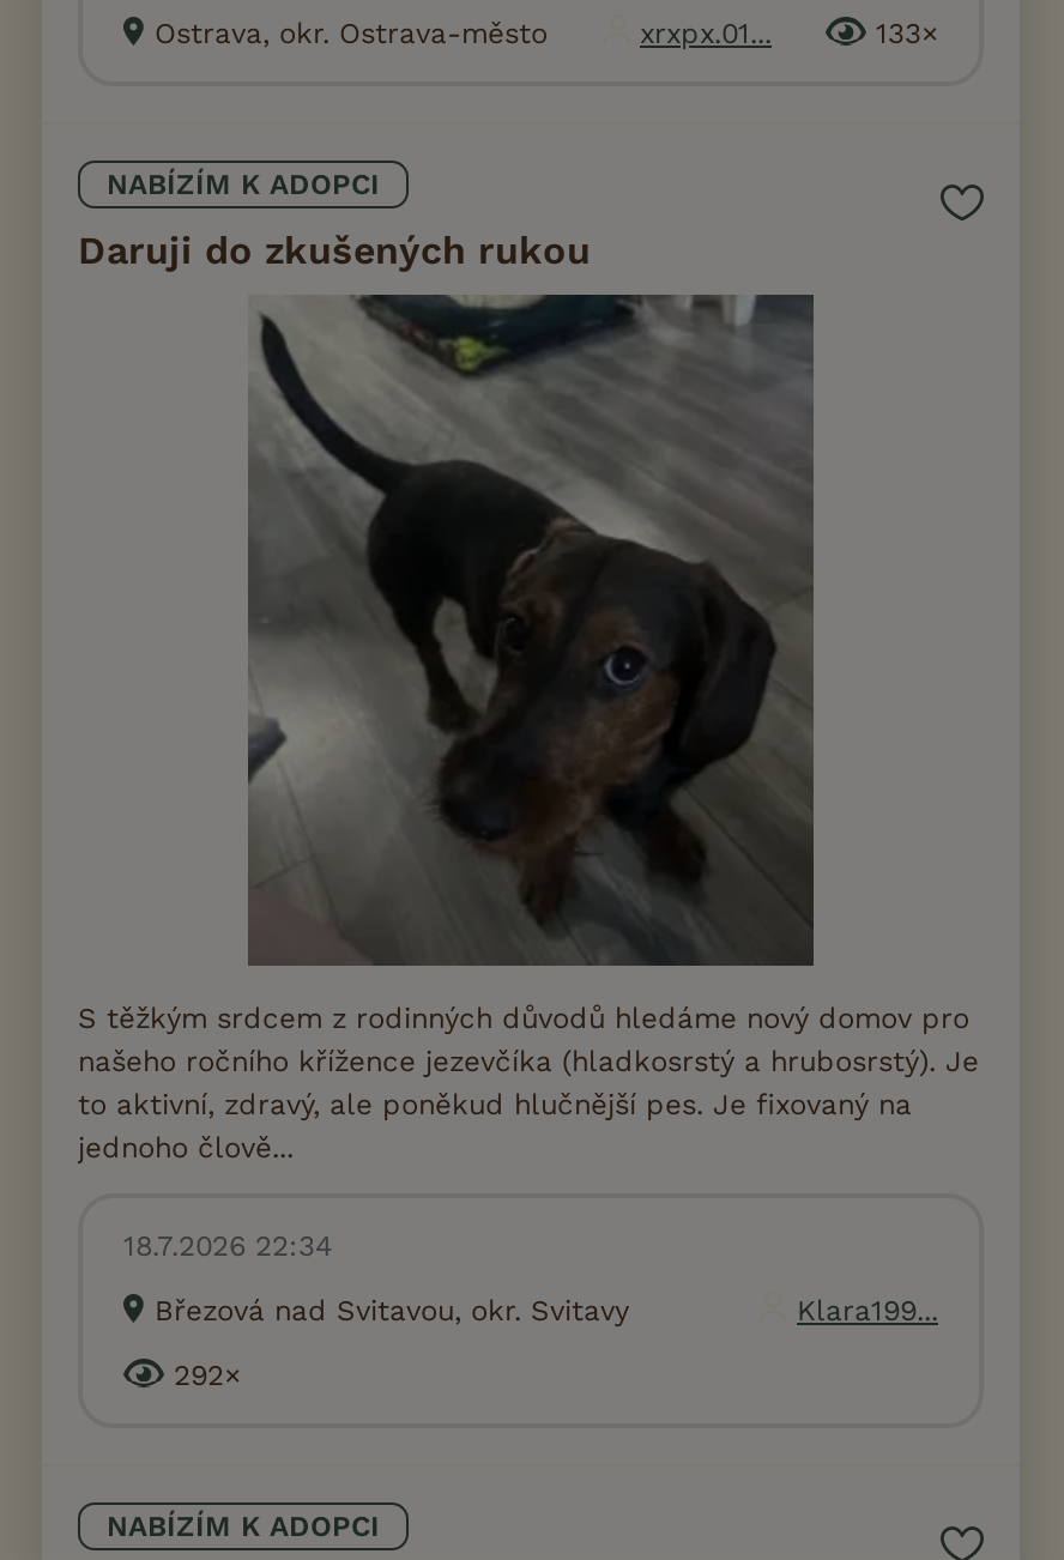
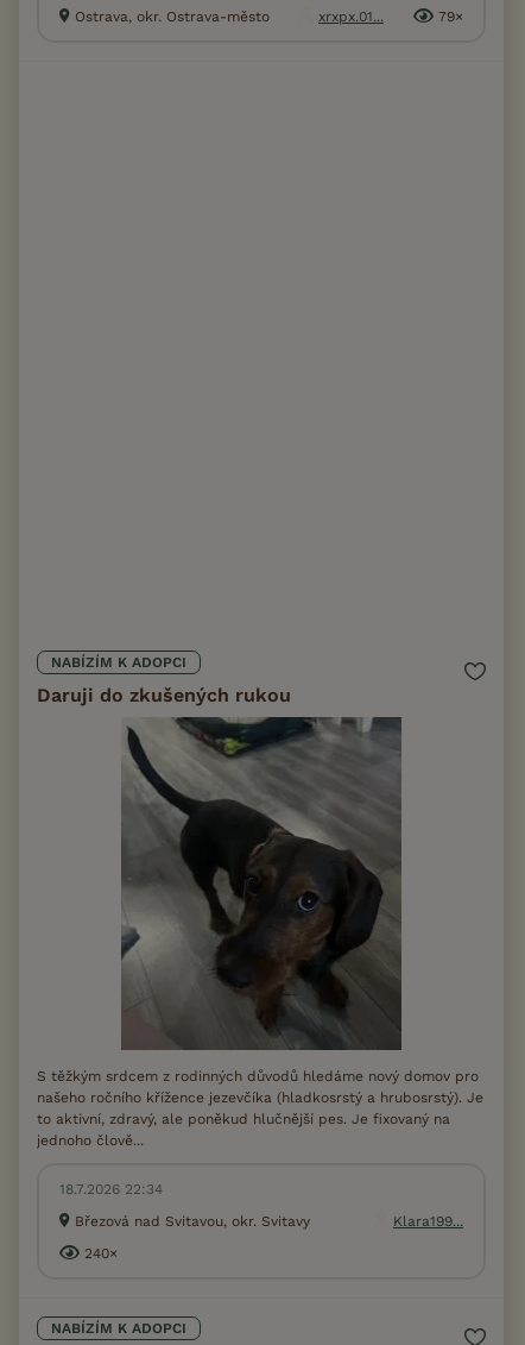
[866,17,938,50] 133× -> [434,8,463,25] 79×
[164,1359,241,1392] 292× -> [80,1245,118,1262] 240×

